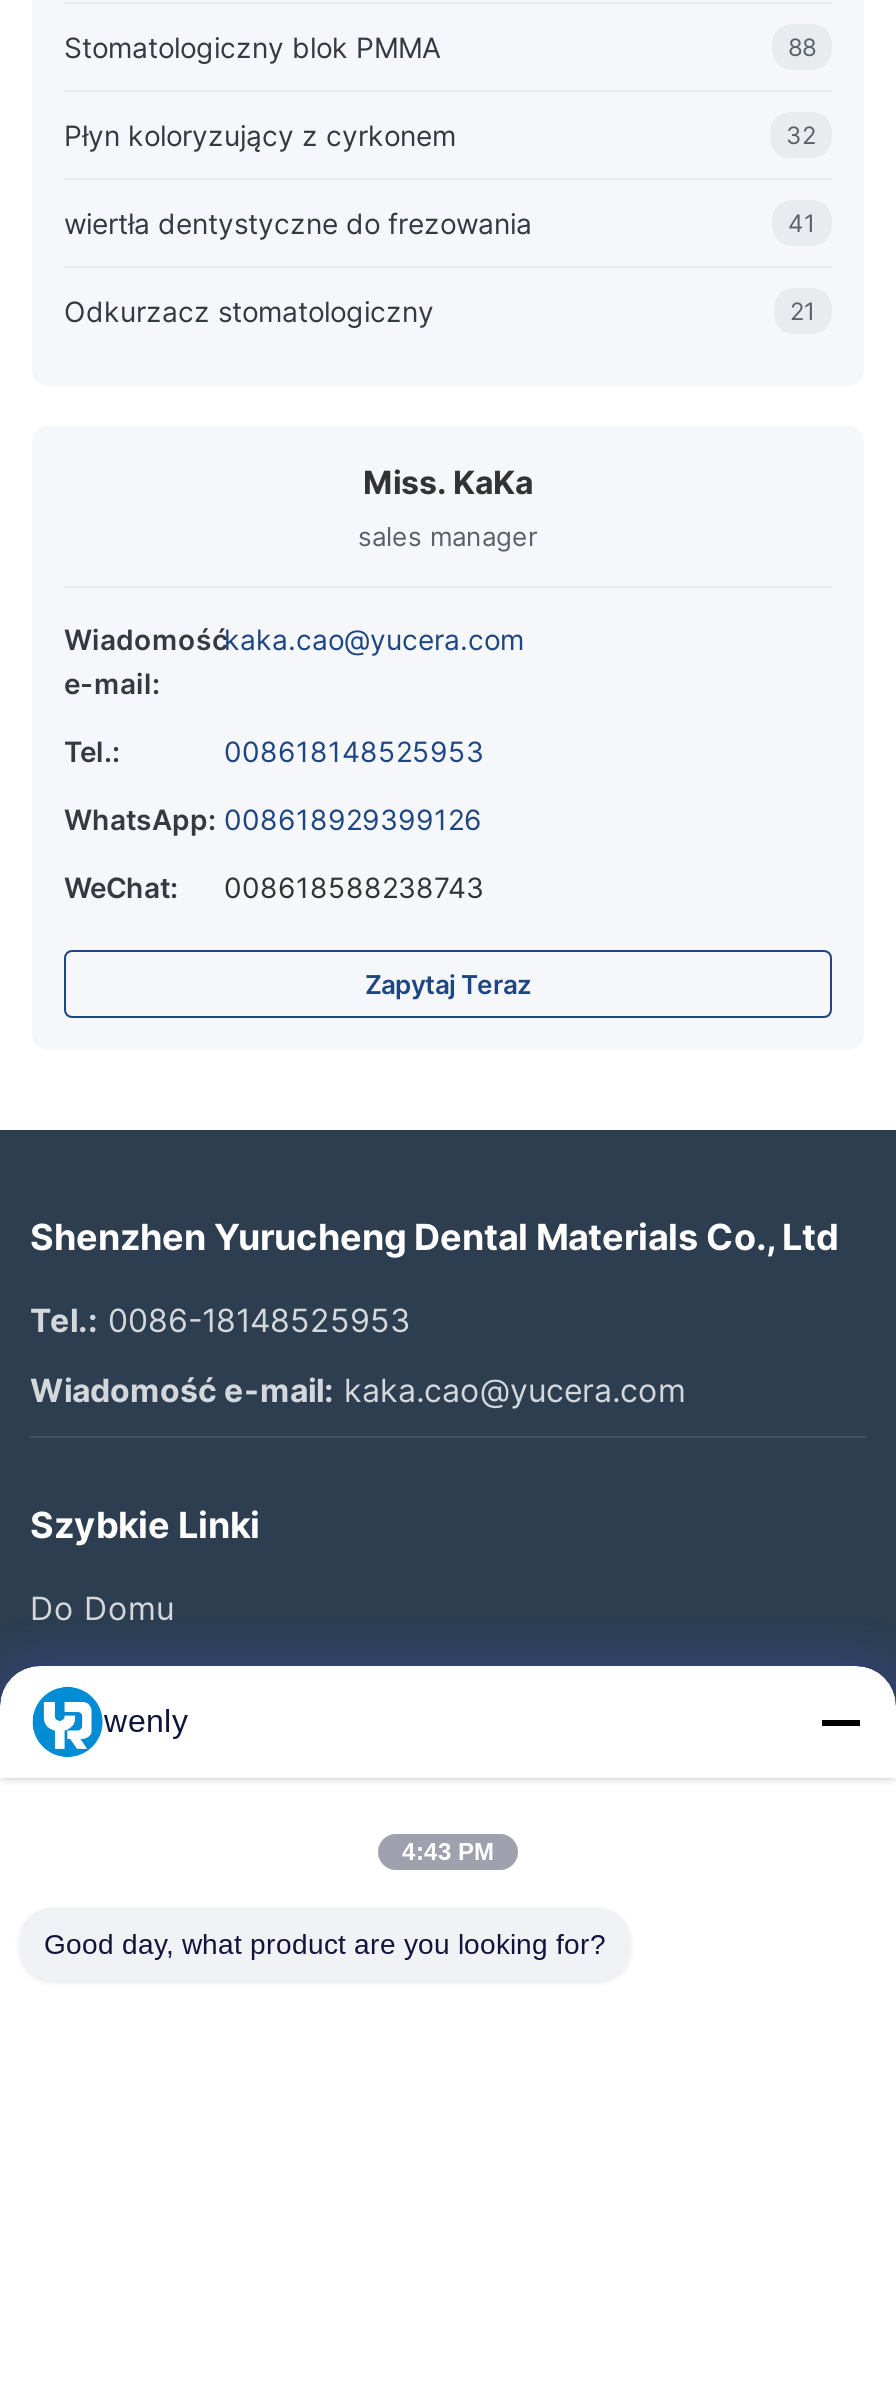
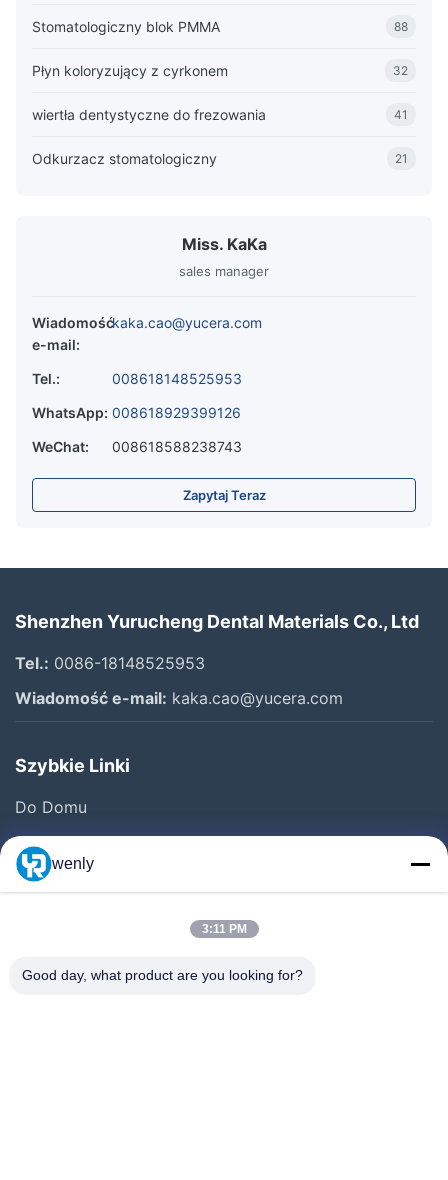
[402,1838,494,1866] 4:43 PM -> [201,922,246,936] 3:11 PM

